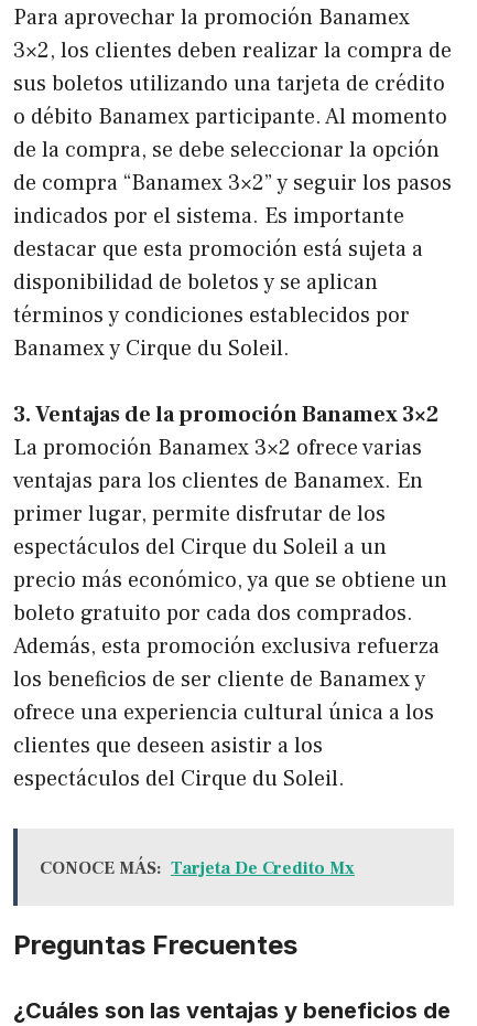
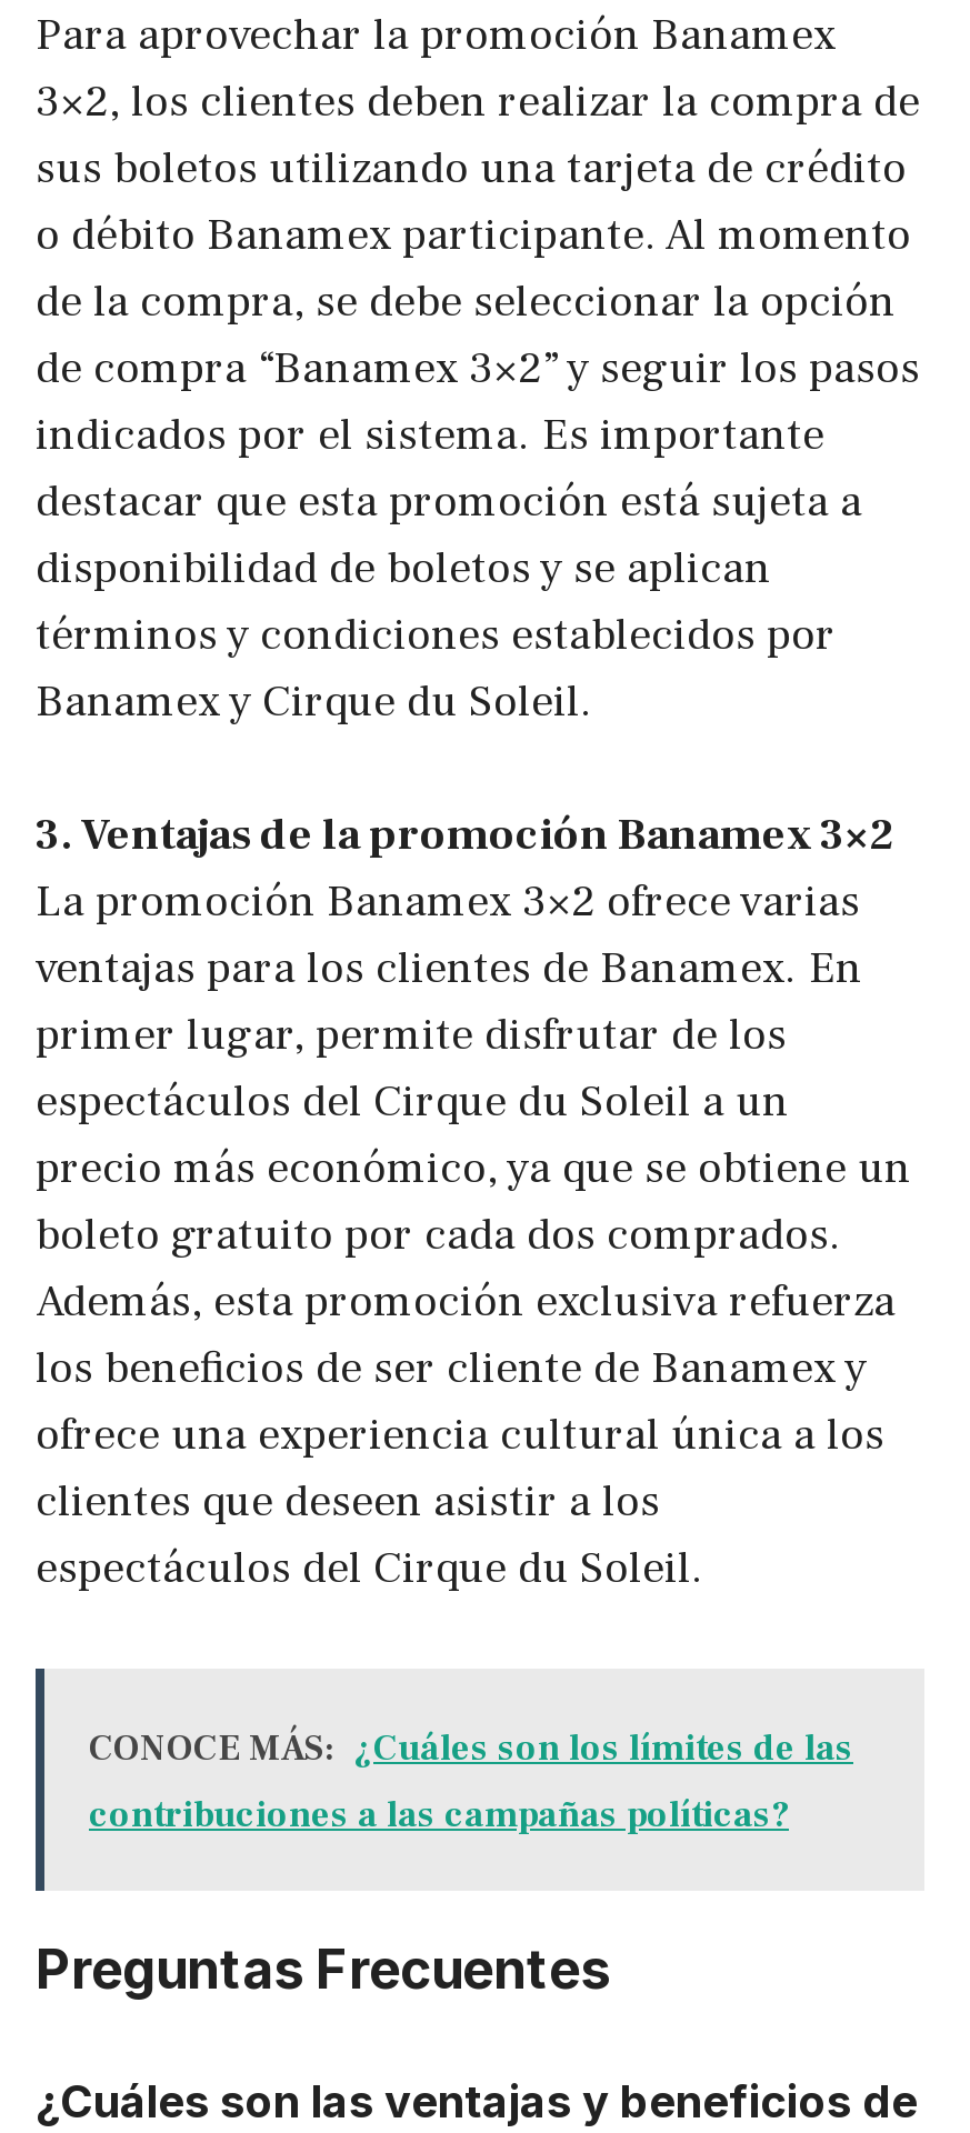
[40,857,355,879] CONOCE MÁS: Tarjeta De Credito Mx -> [89,1725,853,1836] CONOCE MÁS: ¿Cuáles son los límites de las | contribuciones a las campañas políticas?

